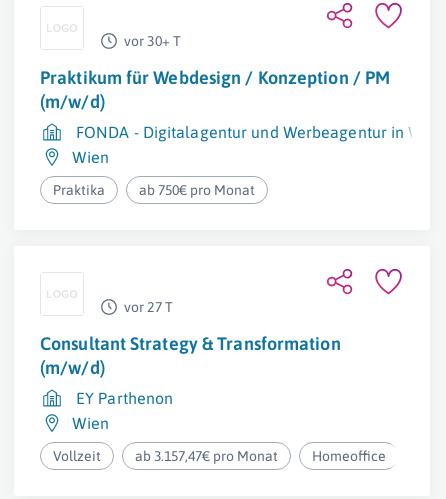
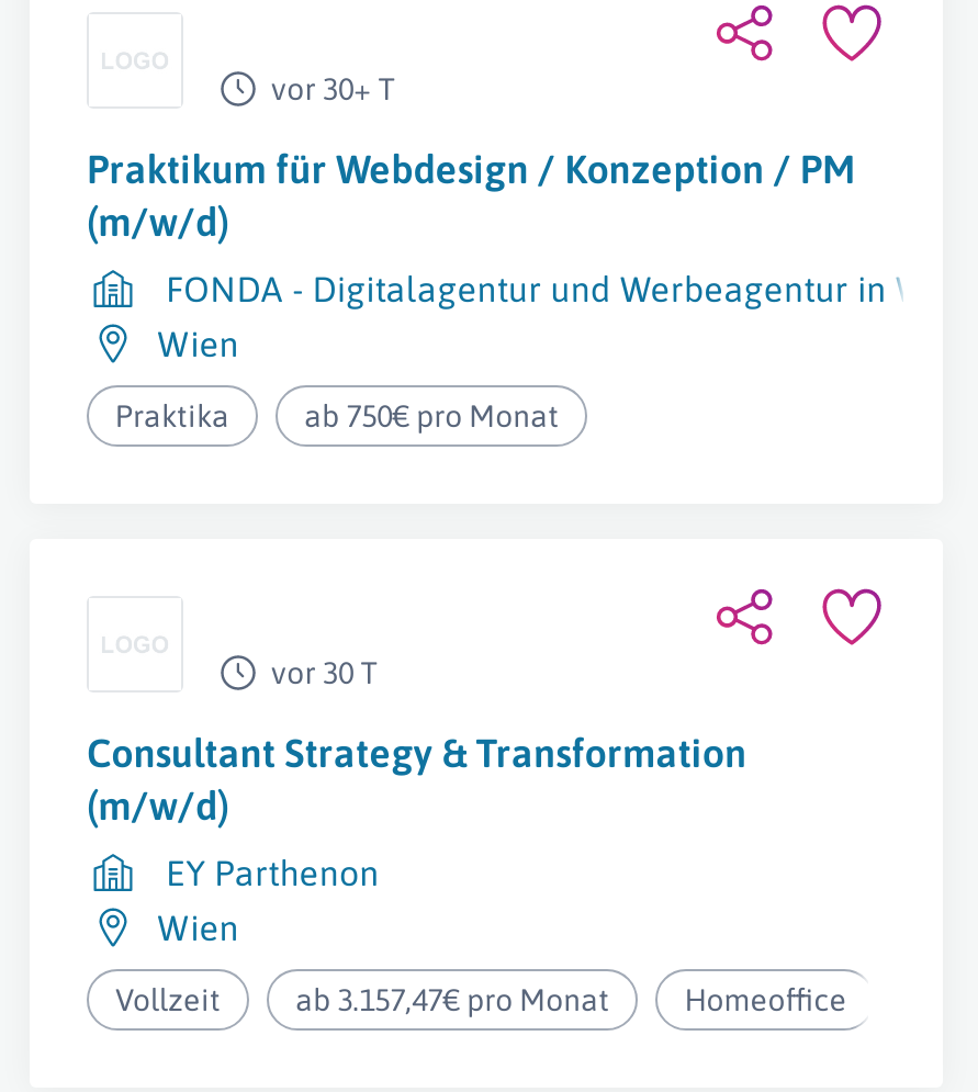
[124,299,173,315] vor 27 T -> [271,655,378,690] vor 30 T

